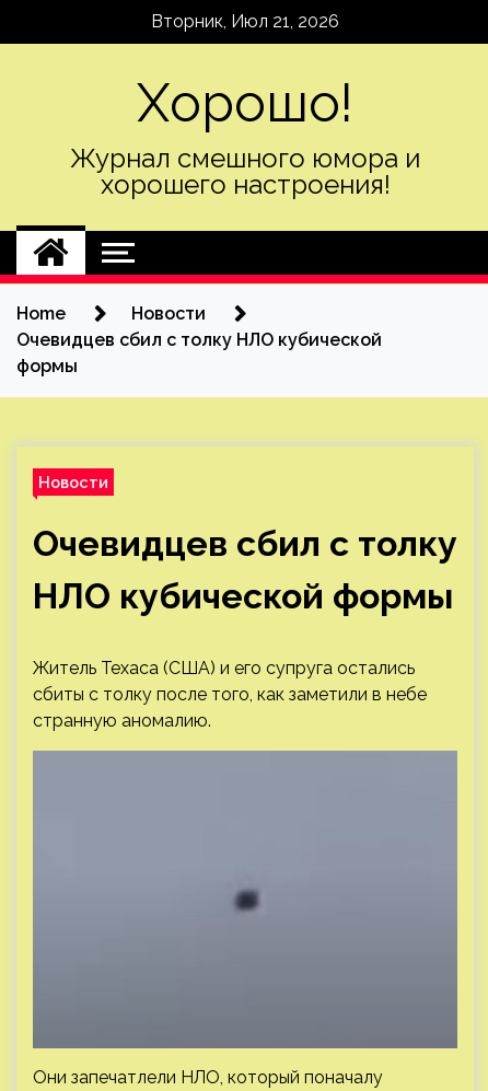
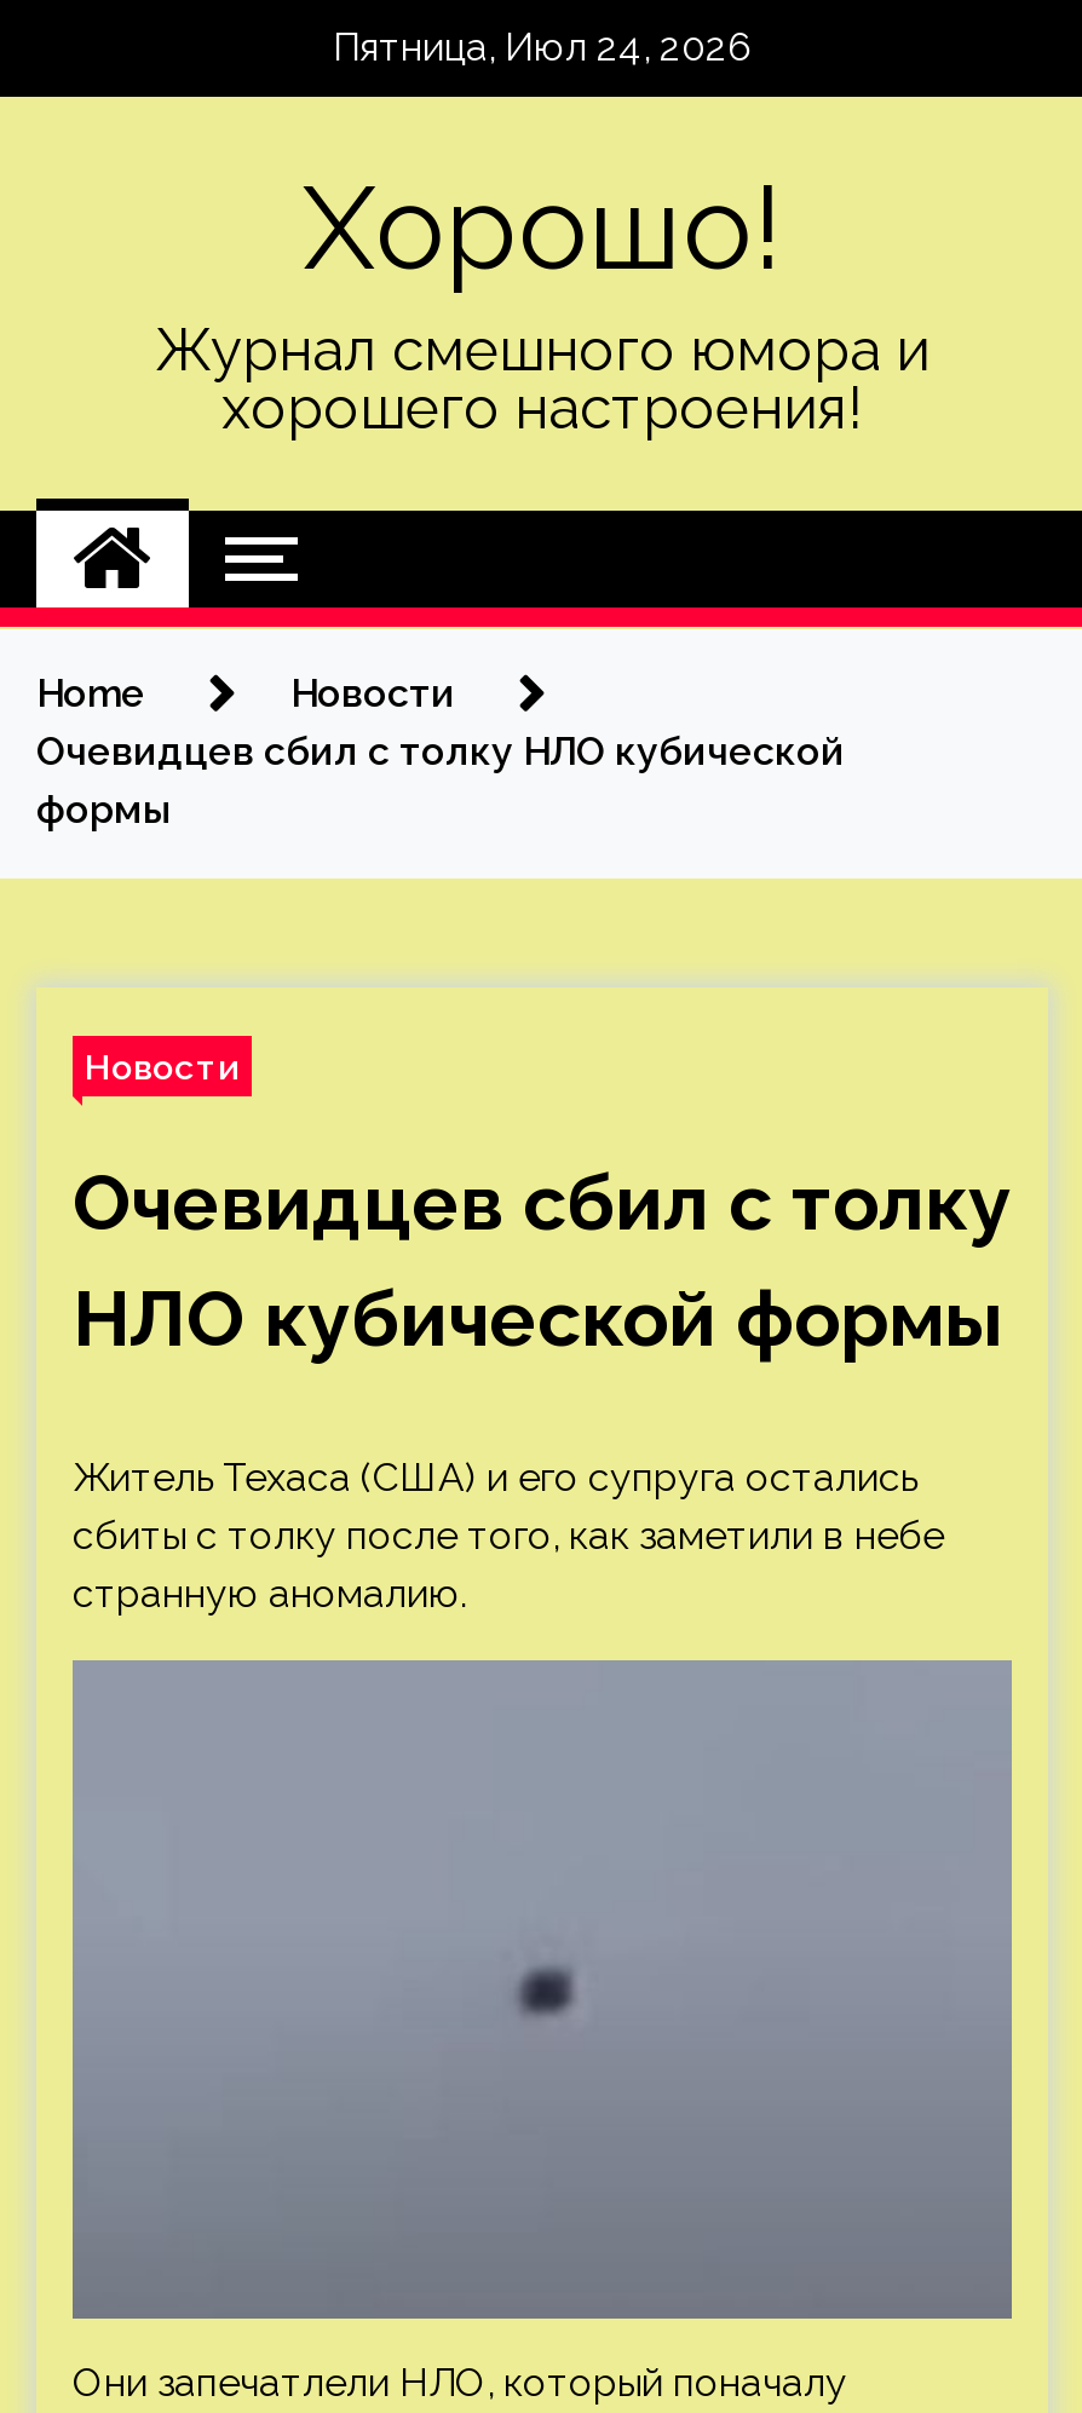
[151,11,339,32] Вторник, Июл 21, 2026 -> [333,24,752,70] Пятница, Июл 24, 2026

